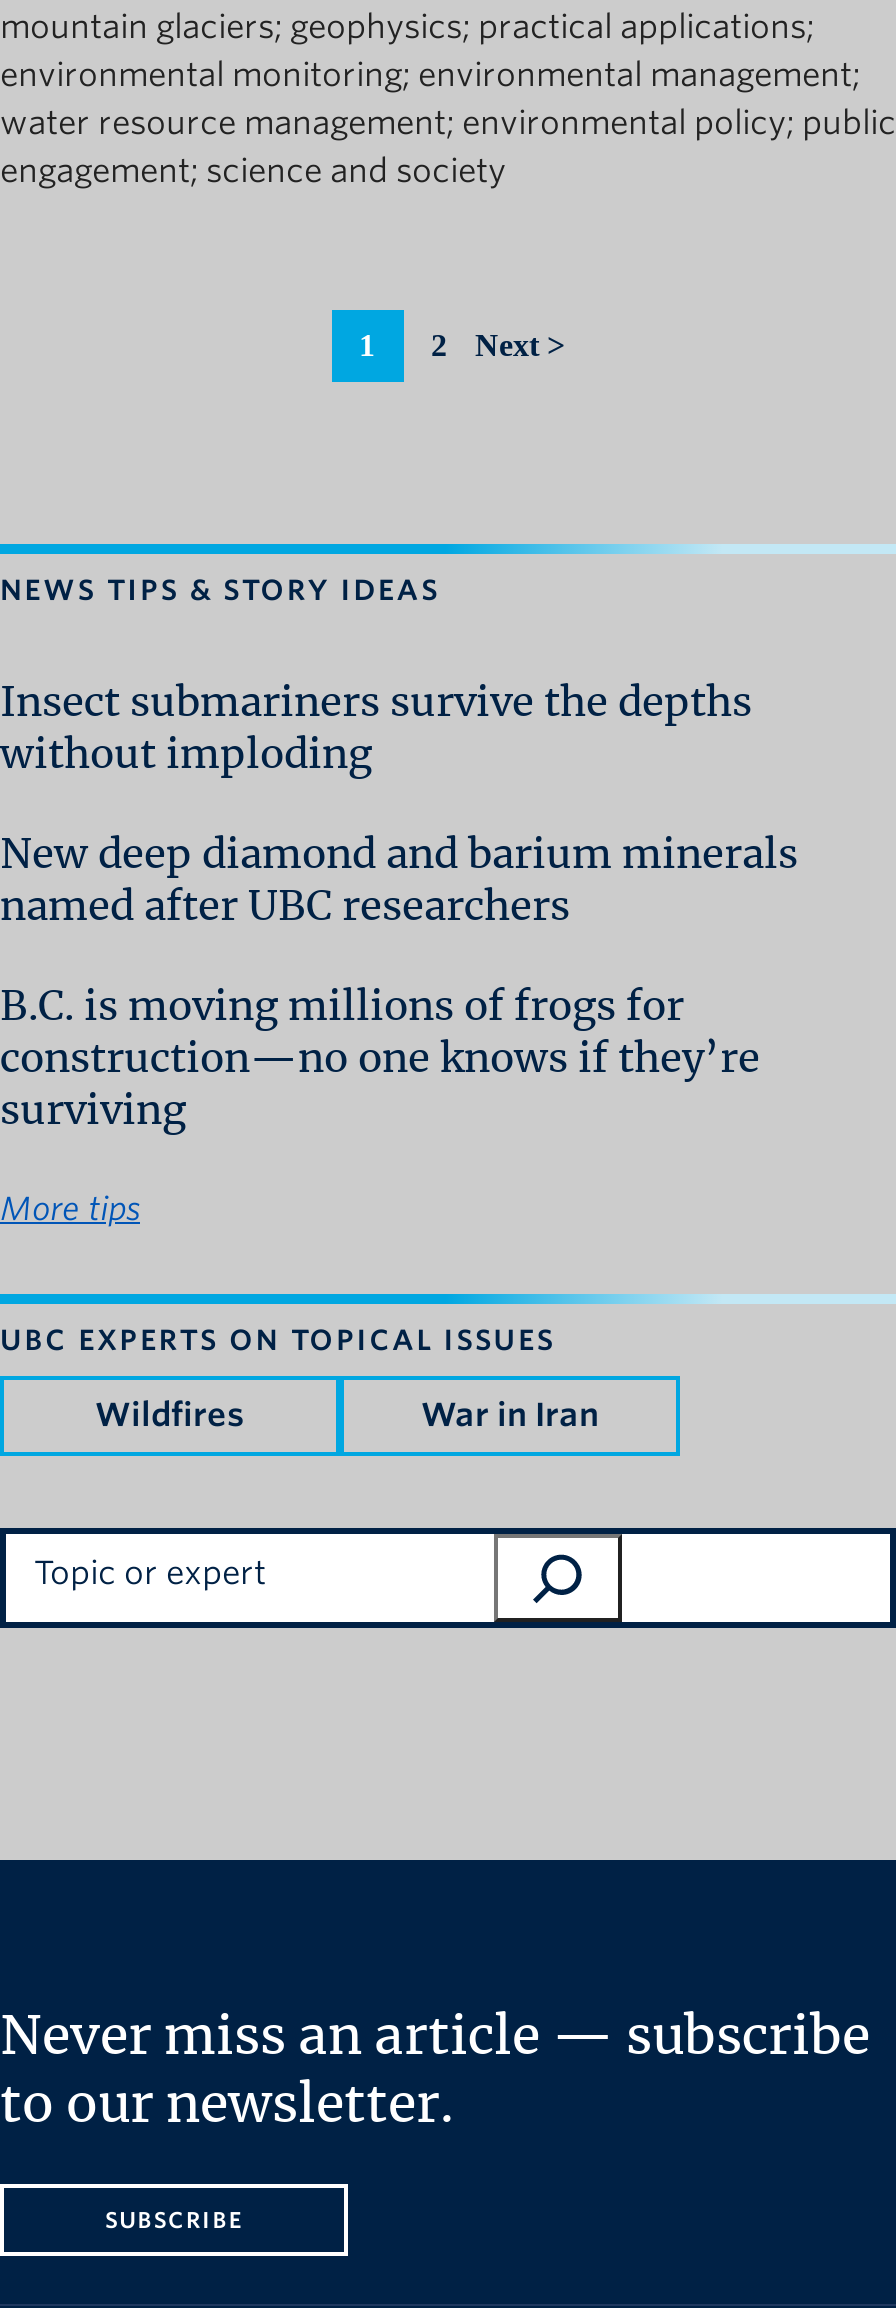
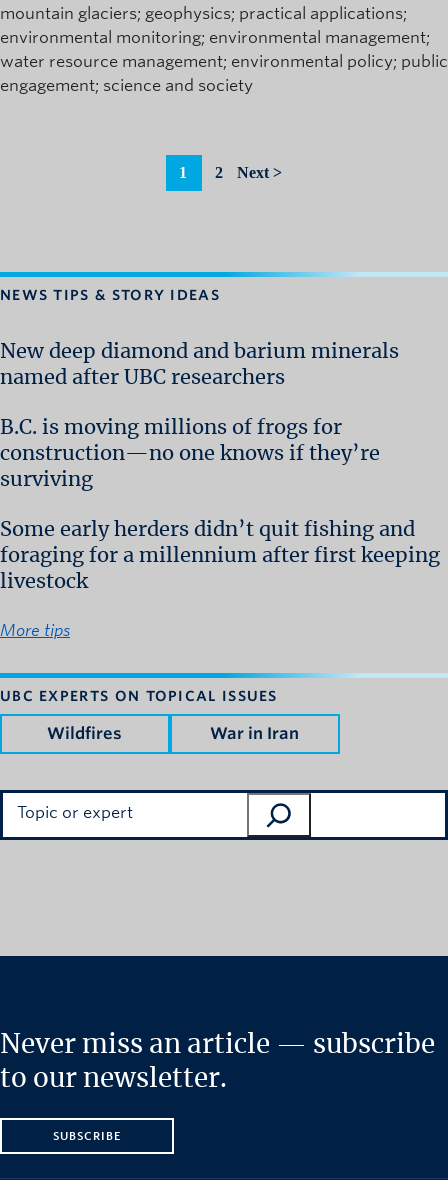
[0,683,752,775] Insect submariners survive the depths | without imploding -> none
moved [0,835,798,1131] -> [0,341,399,489]: New deep diamond and barium minerals | named after UBC researchers | B.C. is moving millions of frogs for | construction—no one knows if they’re | surviving
none -> [0,519,440,591] Some early herders didn’t quit fishing and | foraging for a millennium after first keeping | livestock

